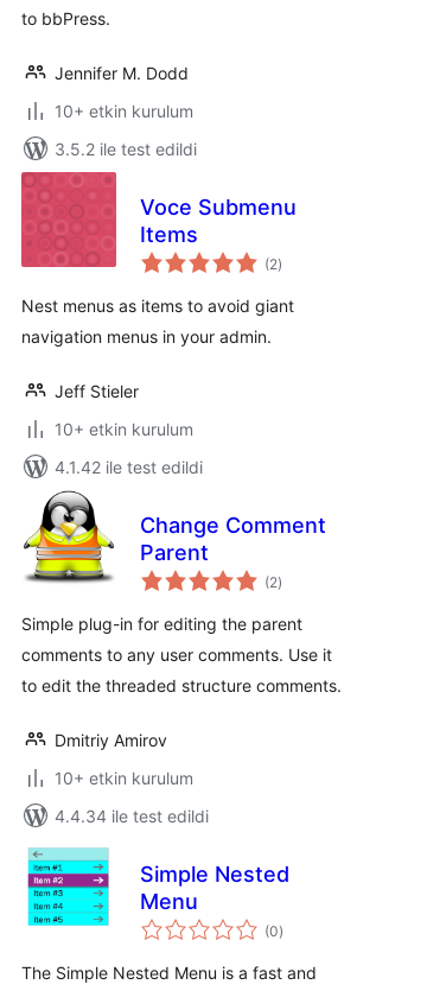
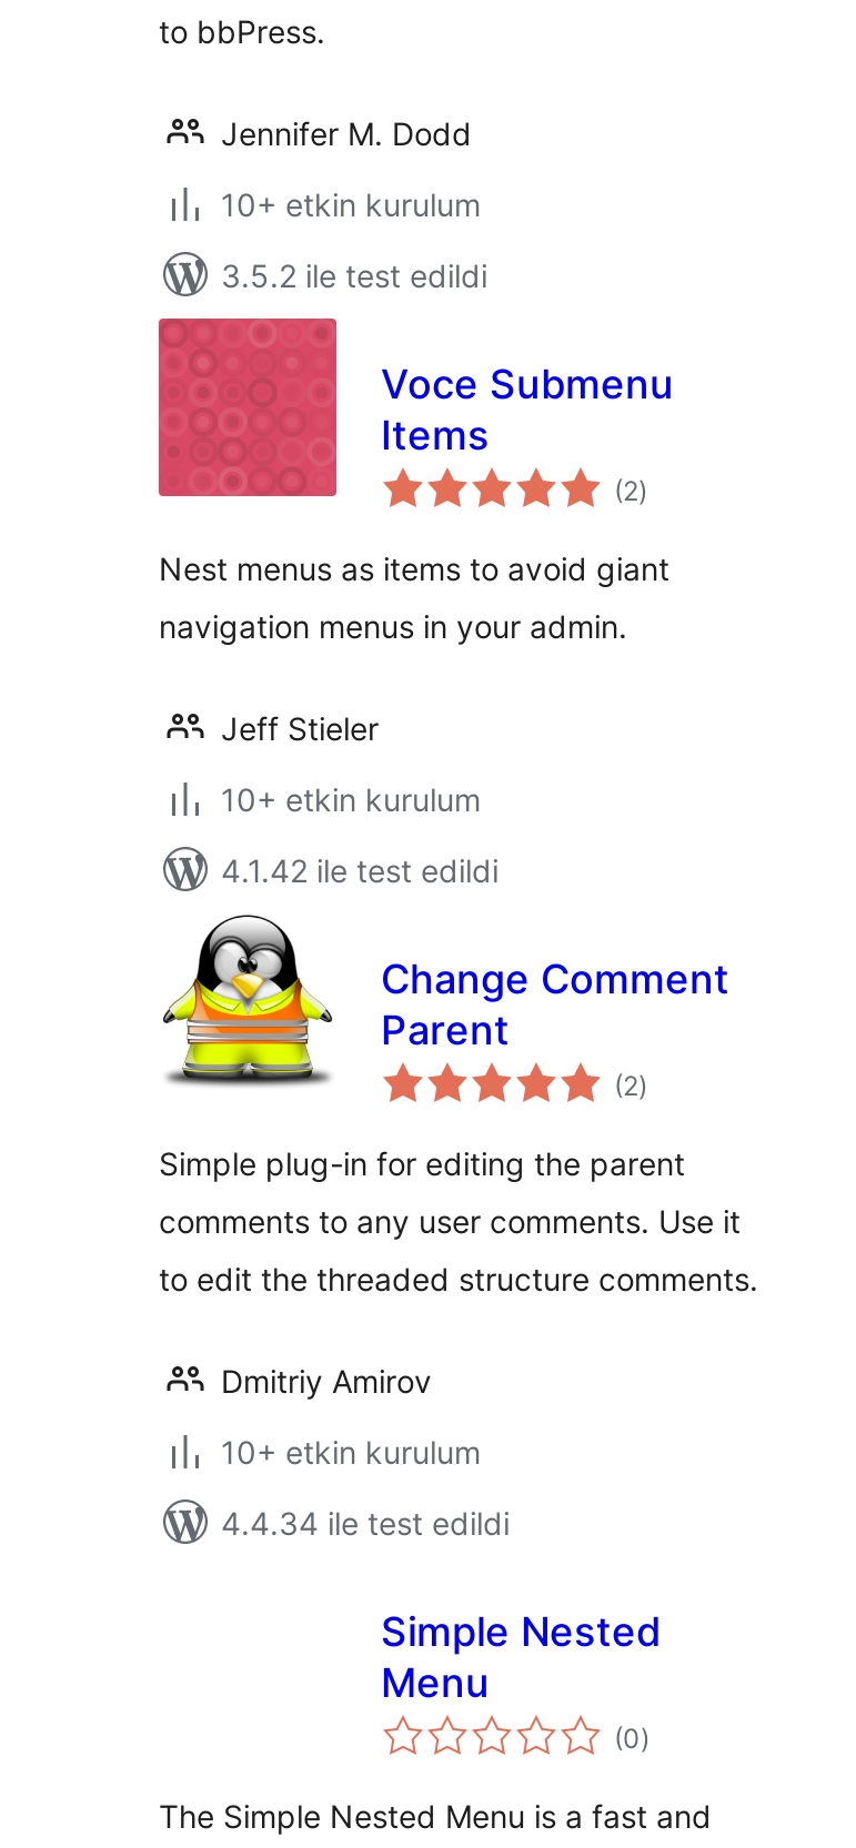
[26,846,110,927] [image] -> none

